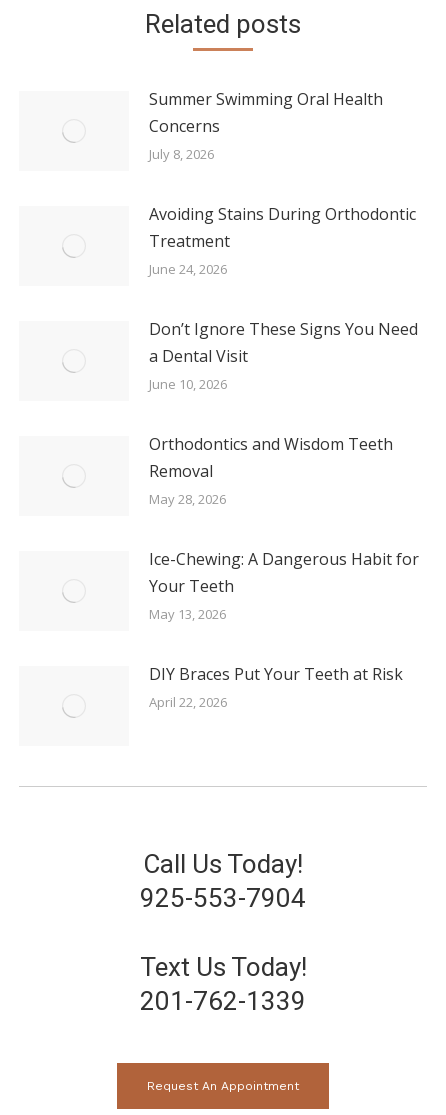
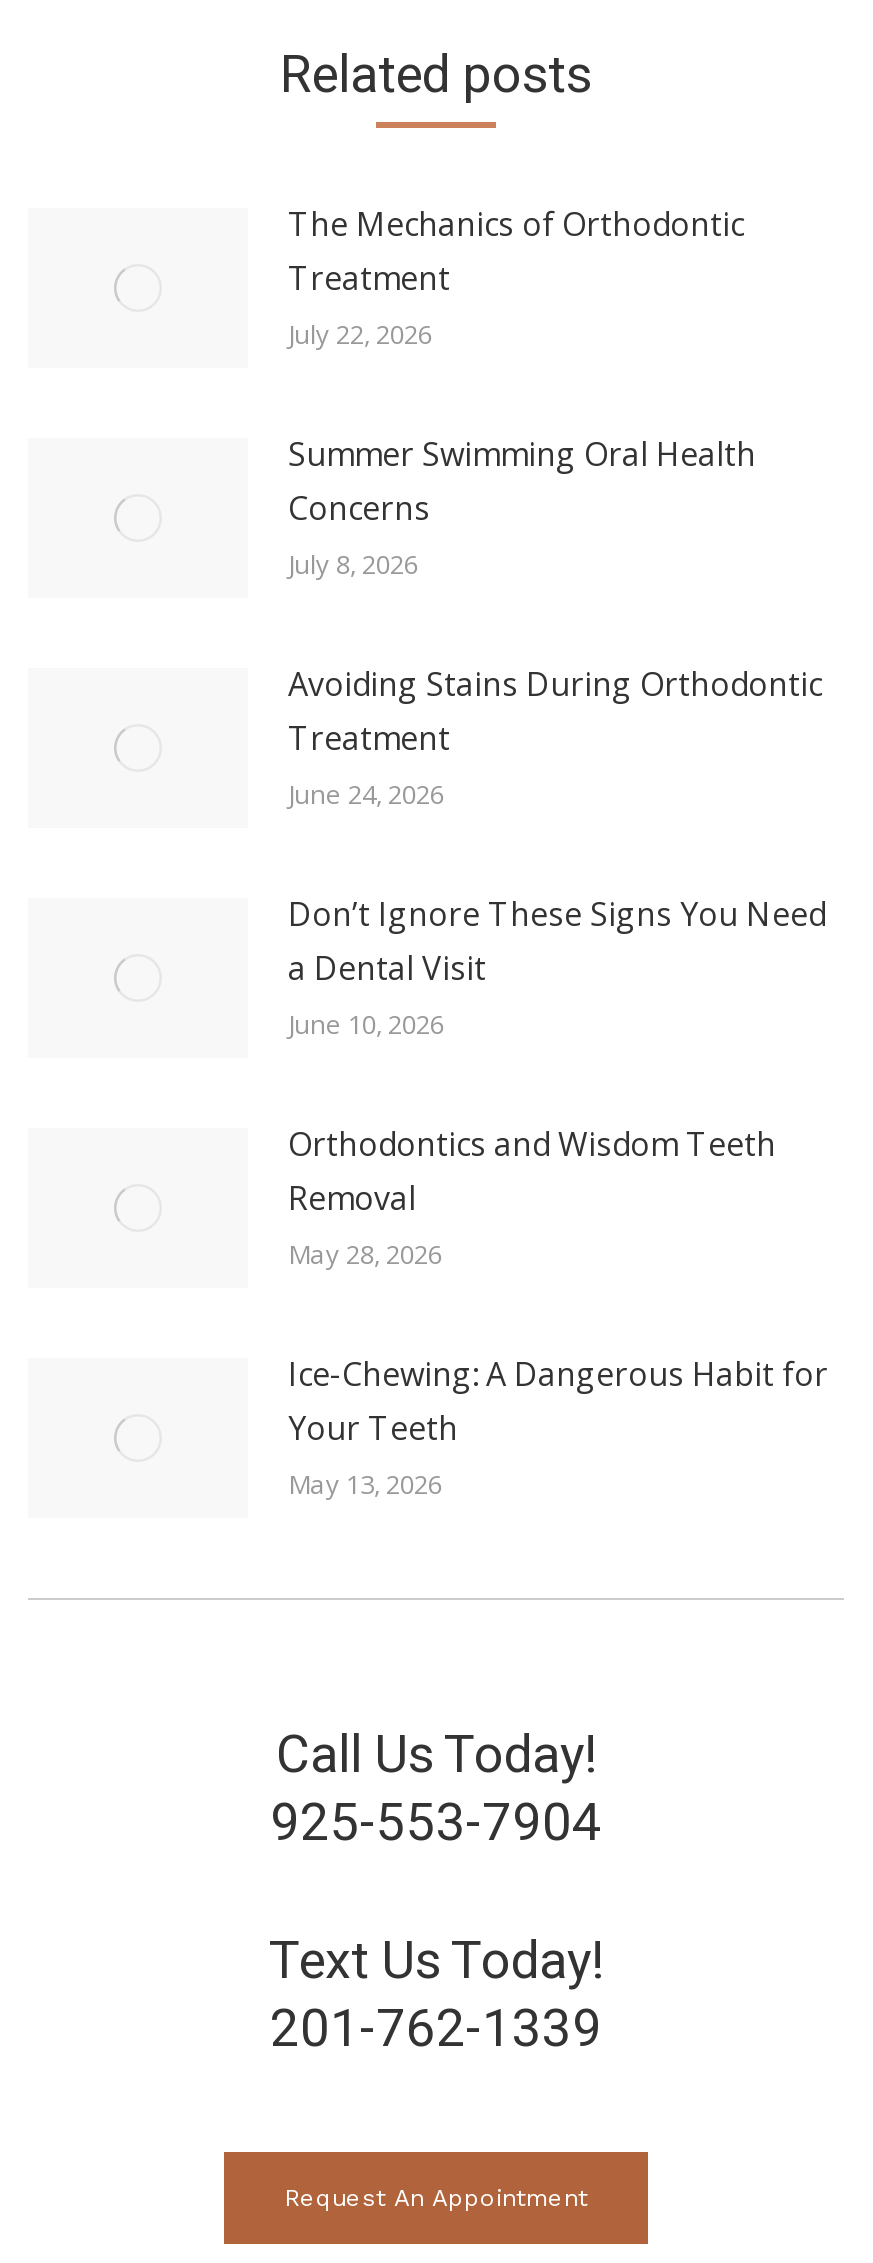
none -> [288,202,744,352] The Mechanics of Orthodontic | Treatment | July 22, 2026
moved [149,88,419,623] -> [288,432,828,1502]: Summer Swimming Oral Health | Concerns | July 8, 2026 | ... | Your Teeth | May 13, 2026
[149,663,403,711] DIY Braces Put Your Teeth at Risk | April 22, 2026 -> none

